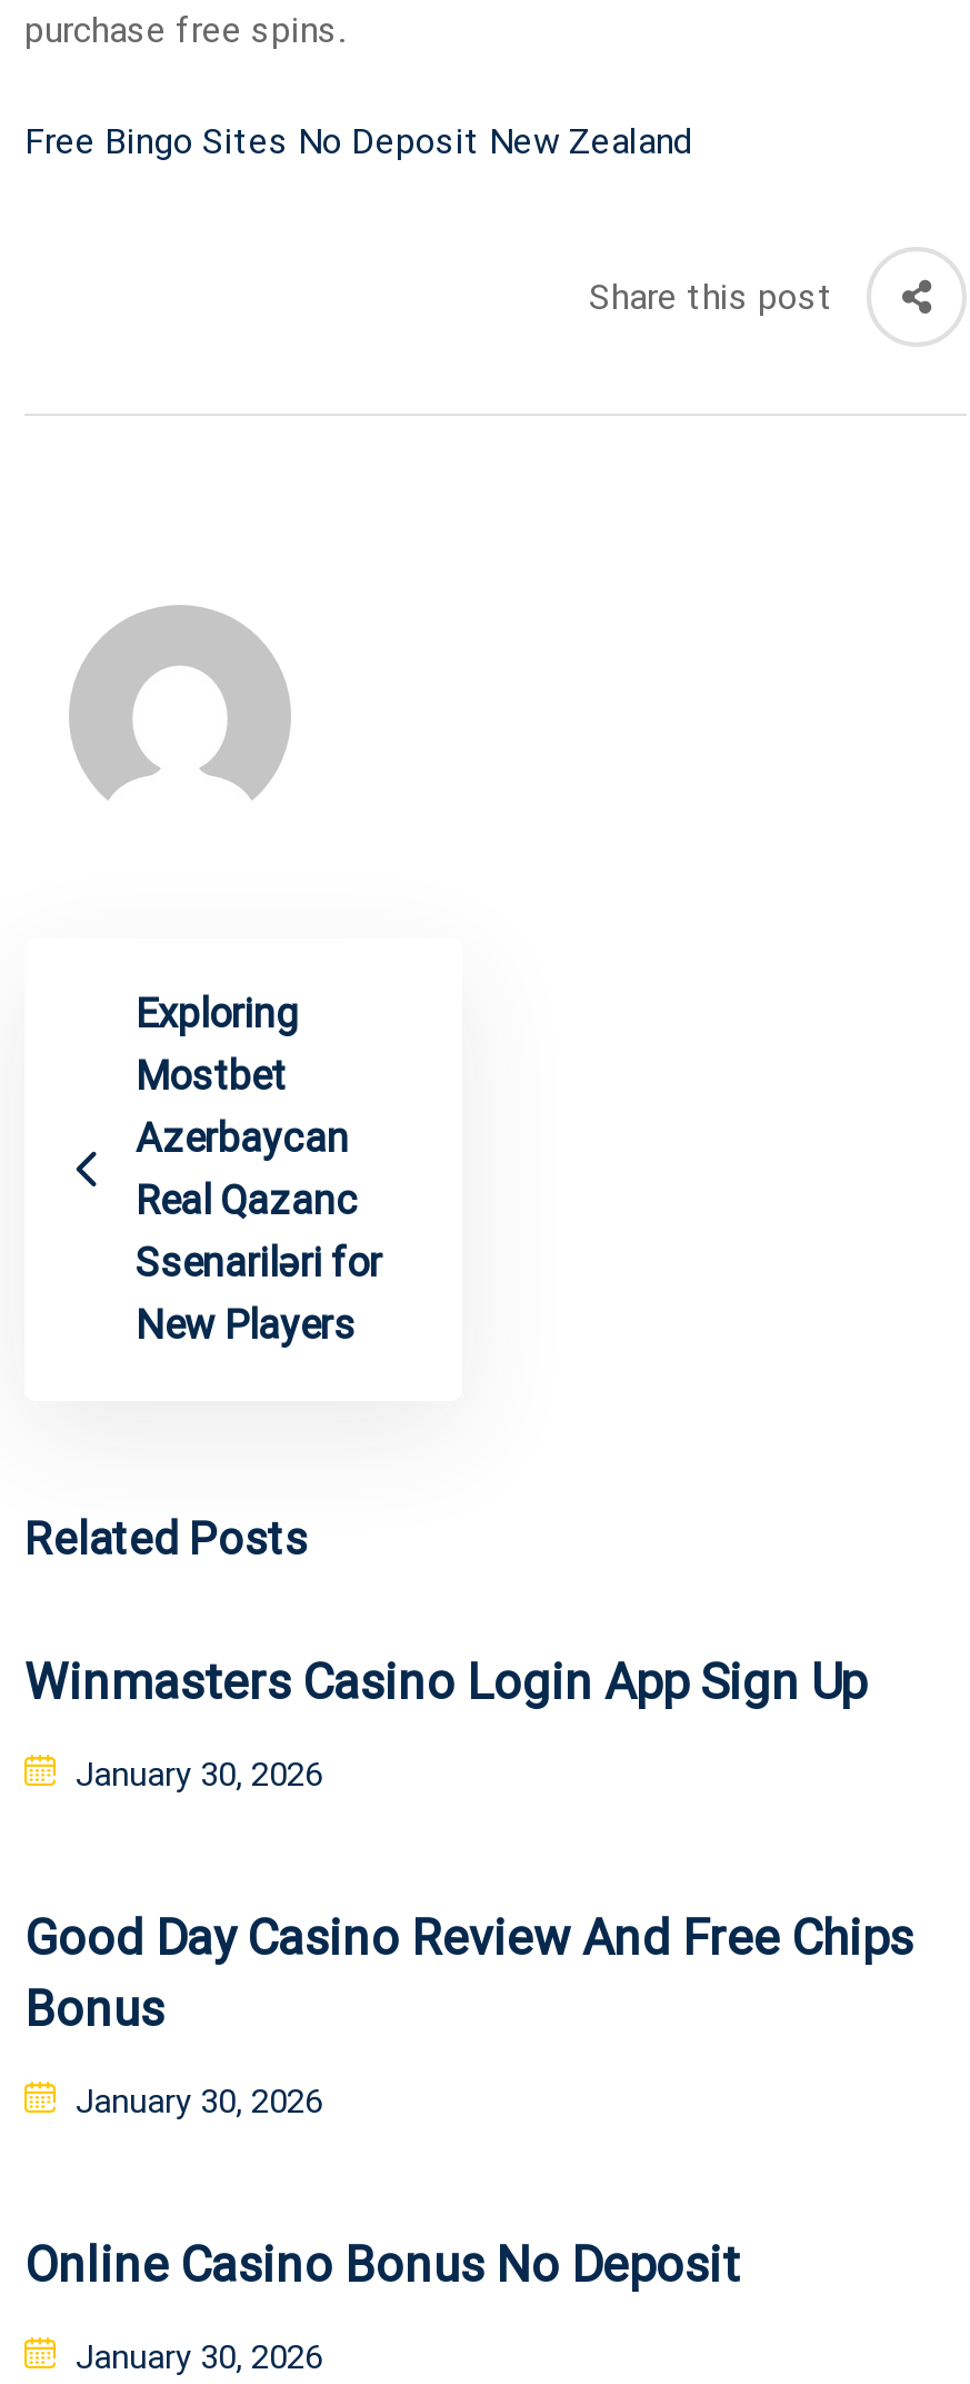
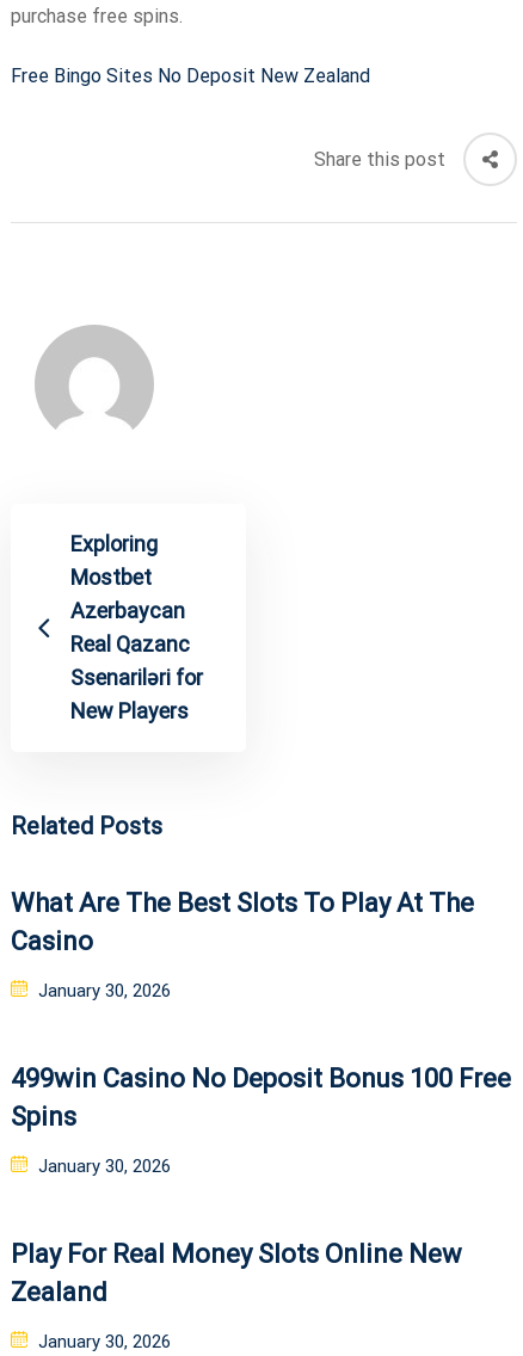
[24,1656,867,1711] Winmasters Casino Login App Sign Up -> [11,889,474,957] What Are The Best Slots To Play At The | Casino
[24,1911,913,2038] Good Day Casino Review And Free Chips | Bonus -> [11,1064,511,1132] 499win Casino No Deposit Bonus 100 Free | Spins
[24,2238,740,2294] Online Casino Bonus No Deposit -> [11,1240,462,1308] Play For Real Money Slots Online New | Zealand

